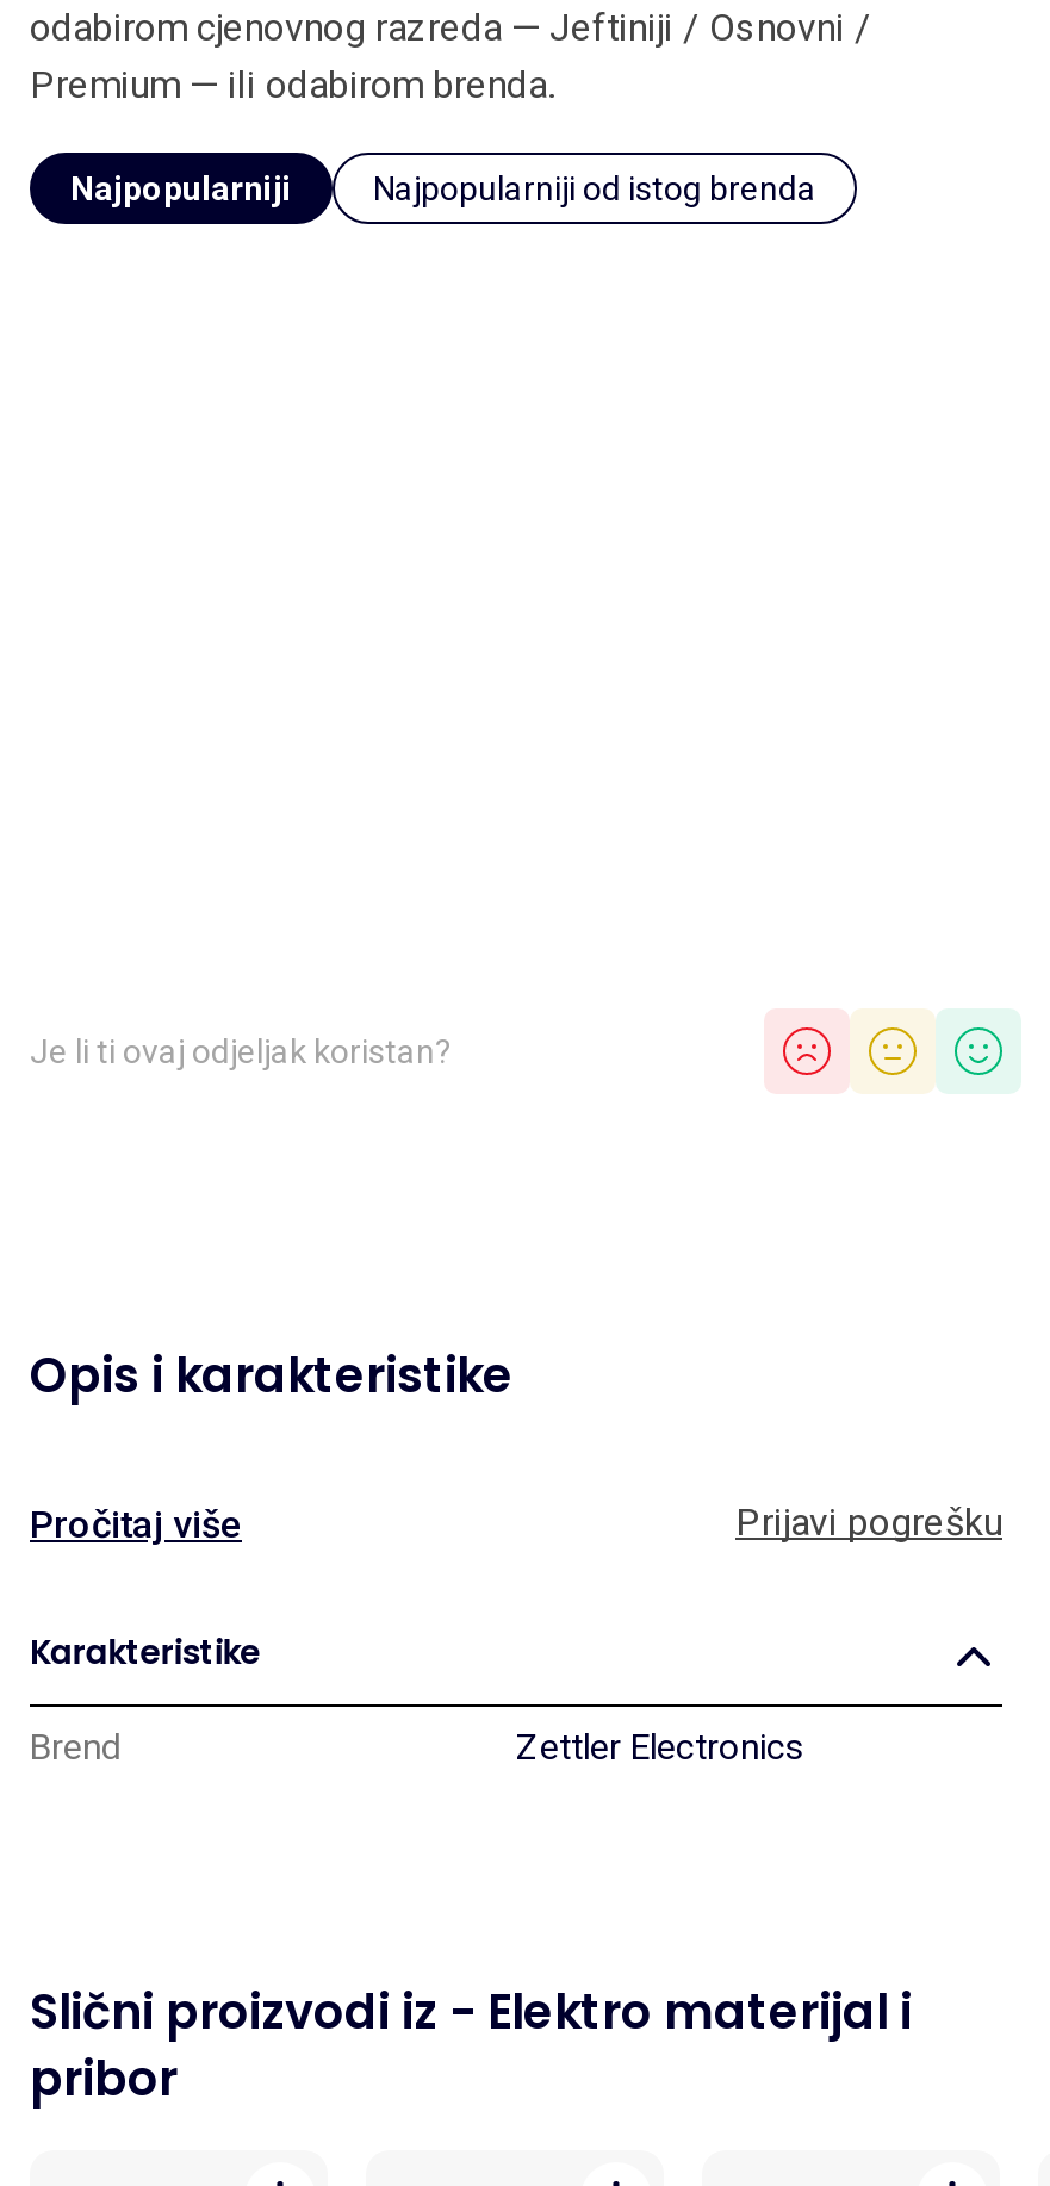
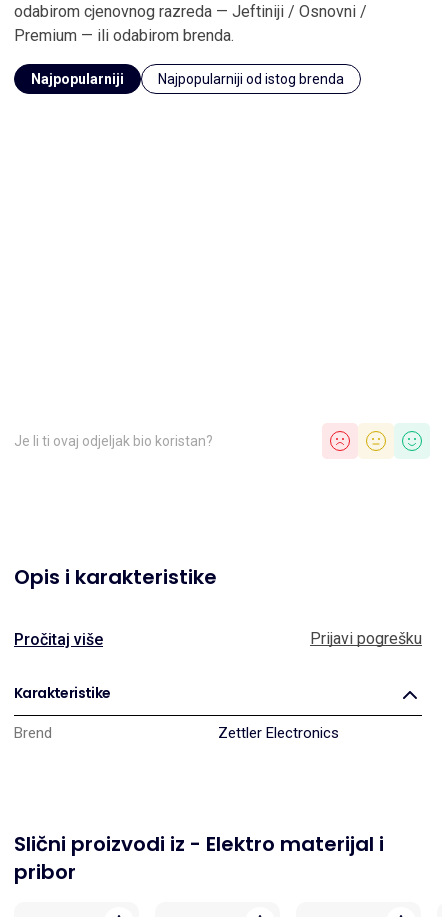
[30,1033,452,1071] Je li ti ovaj odjeljak koristan? -> [14,433,213,449] Je li ti ovaj odjeljak bio koristan?

